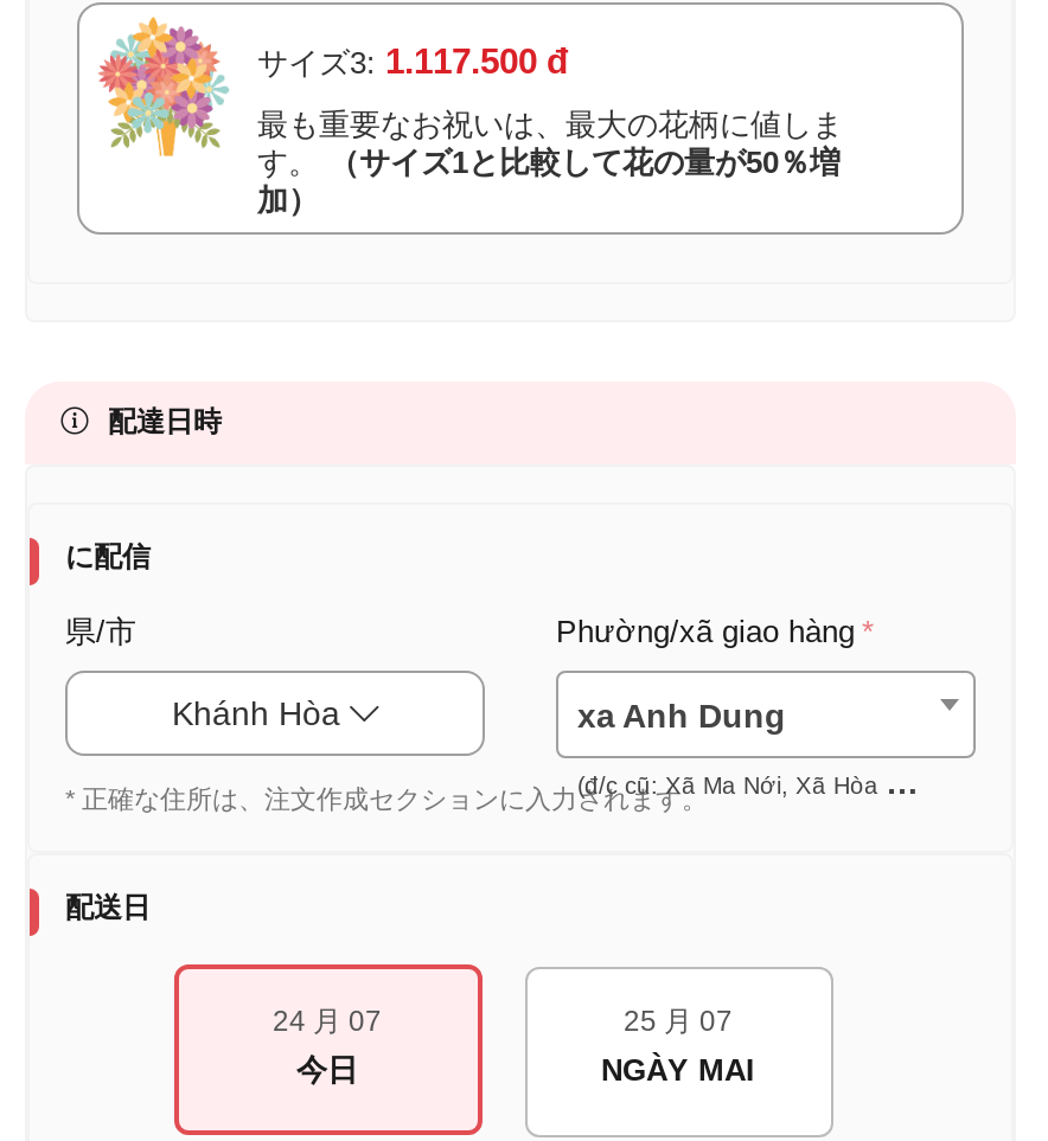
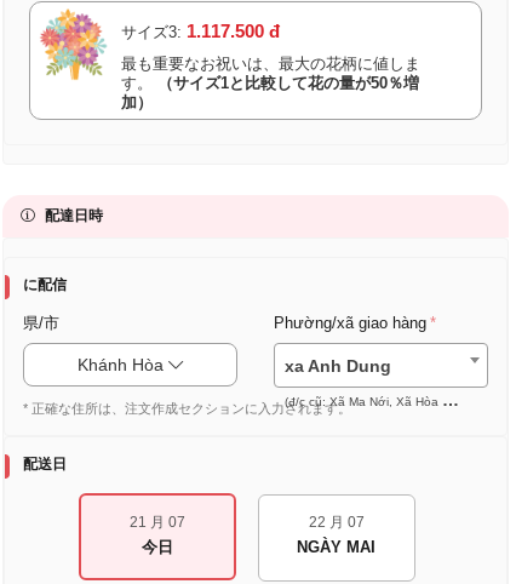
[273,1004,382,1037] 24 月 07 -> [129,513,185,530] 21 月 07
[624,1004,733,1037] 25 月 07 -> [308,513,364,530] 22 月 07

